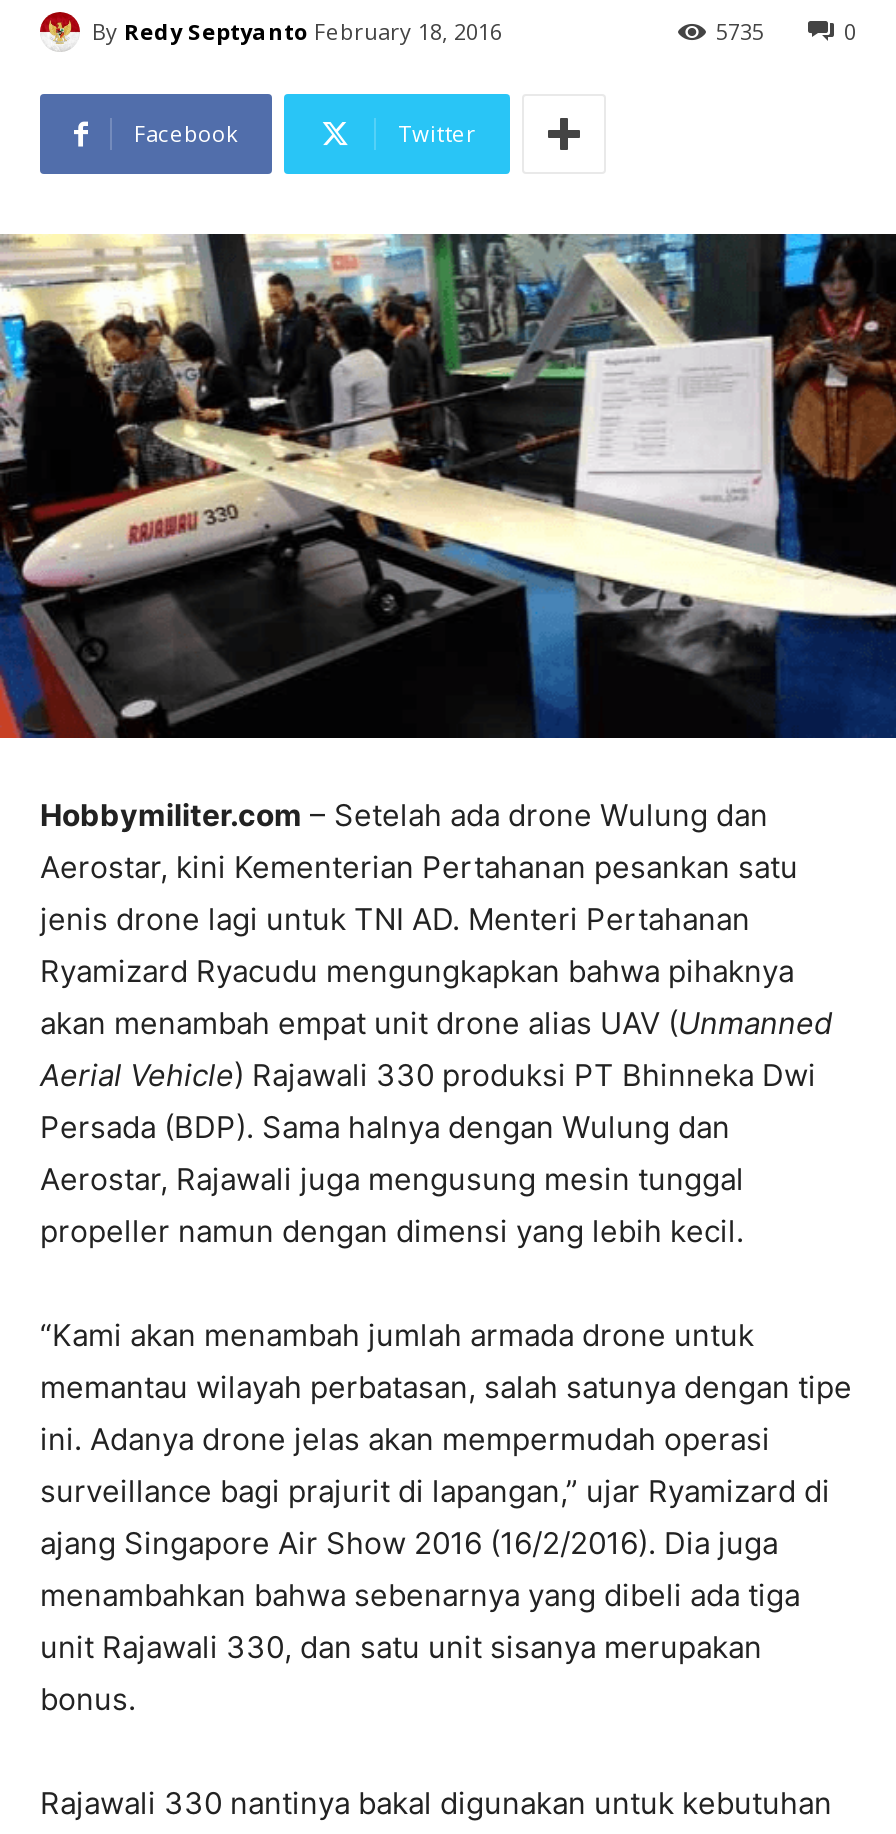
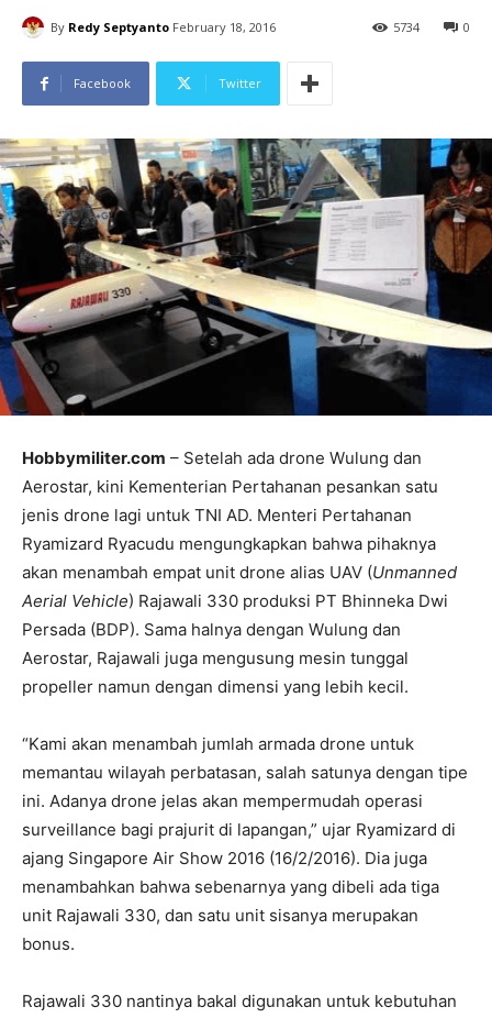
[716,16,764,46] 5735 -> [393,19,420,35] 5734

